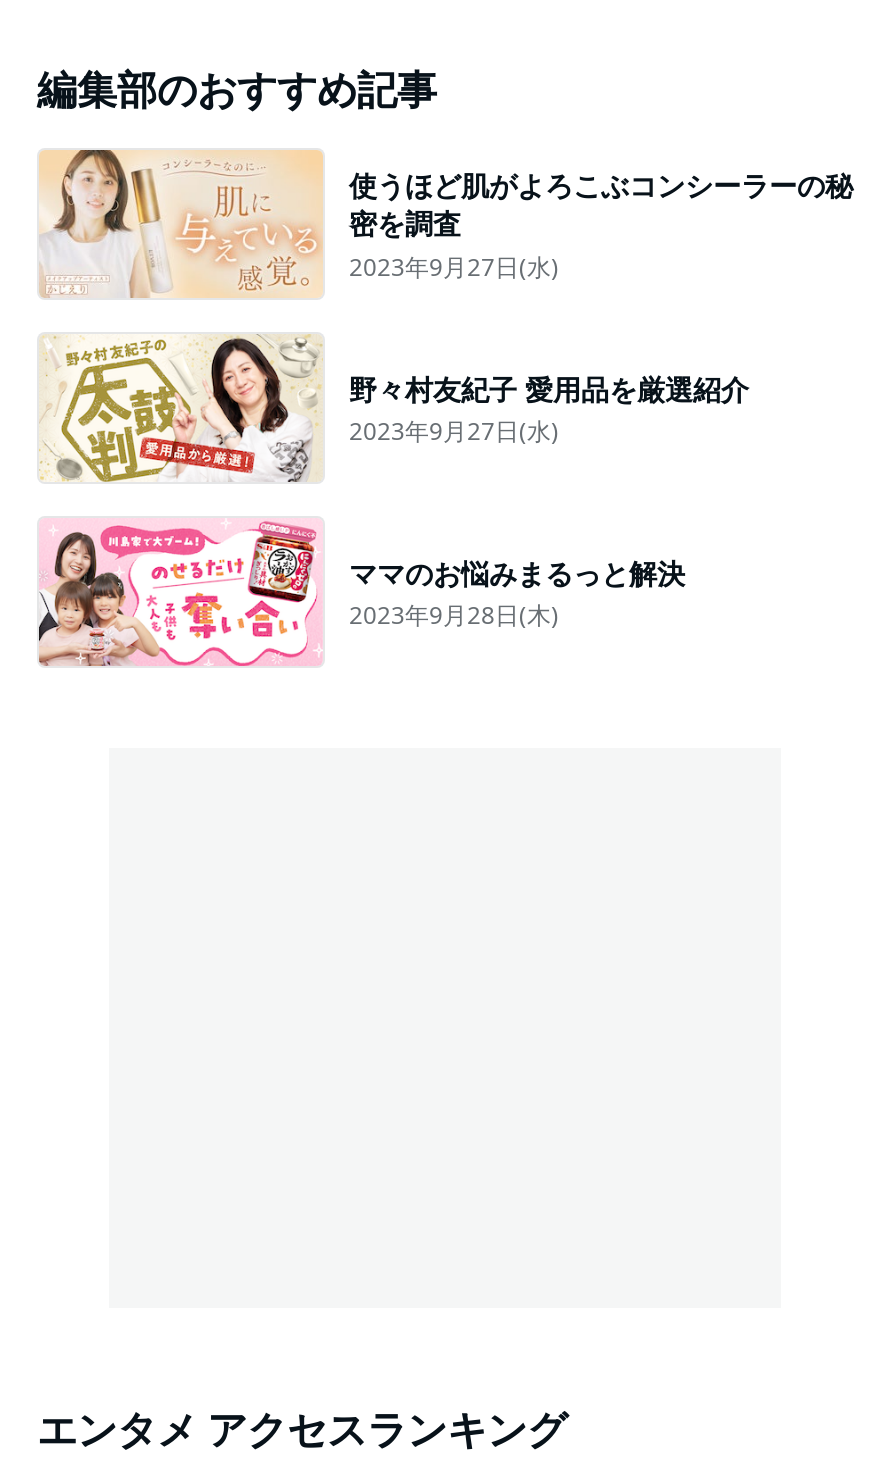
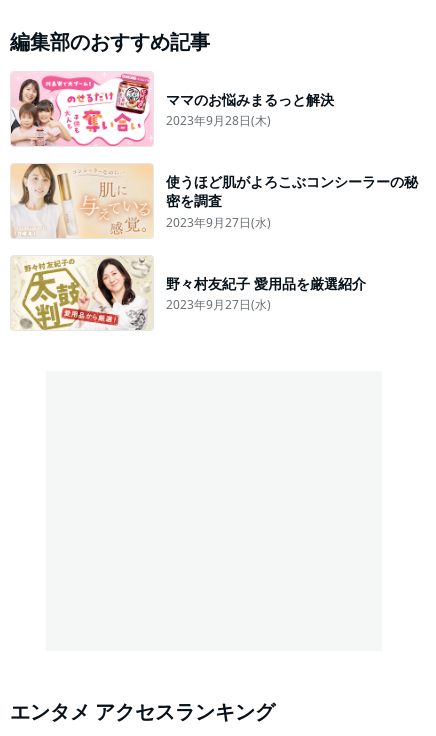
moved [37,148,853,448] -> [10,163,418,313]: [image] | 使うほど肌がよろこぶコンシーラーの秘 | 密を調査 | 2023年9月27日(水) | 野々村友紀子 愛用品を厳選紹介 | 2023年9月27日(水)
moved [37,520,685,668] -> [10,72,334,147]: [image] | ママのお悩みまるっと解決 | 2023年9月28日(木)

